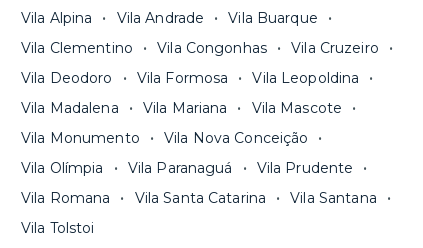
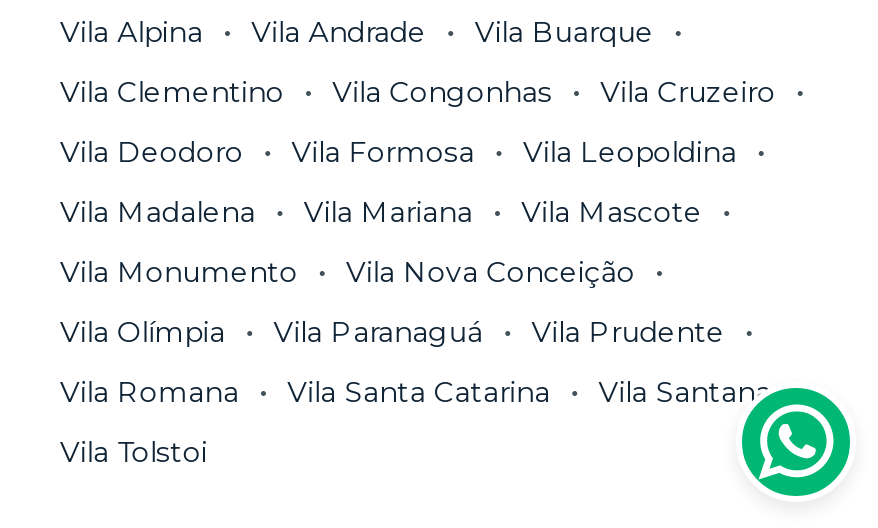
none -> [740,386,852,498] [image]

